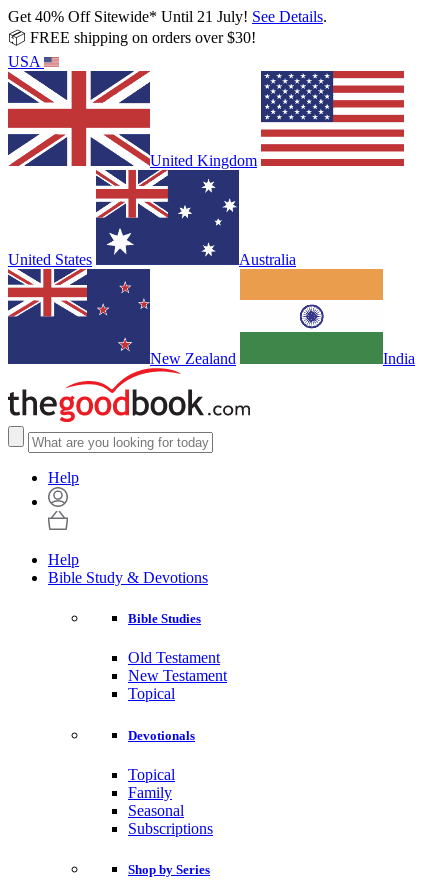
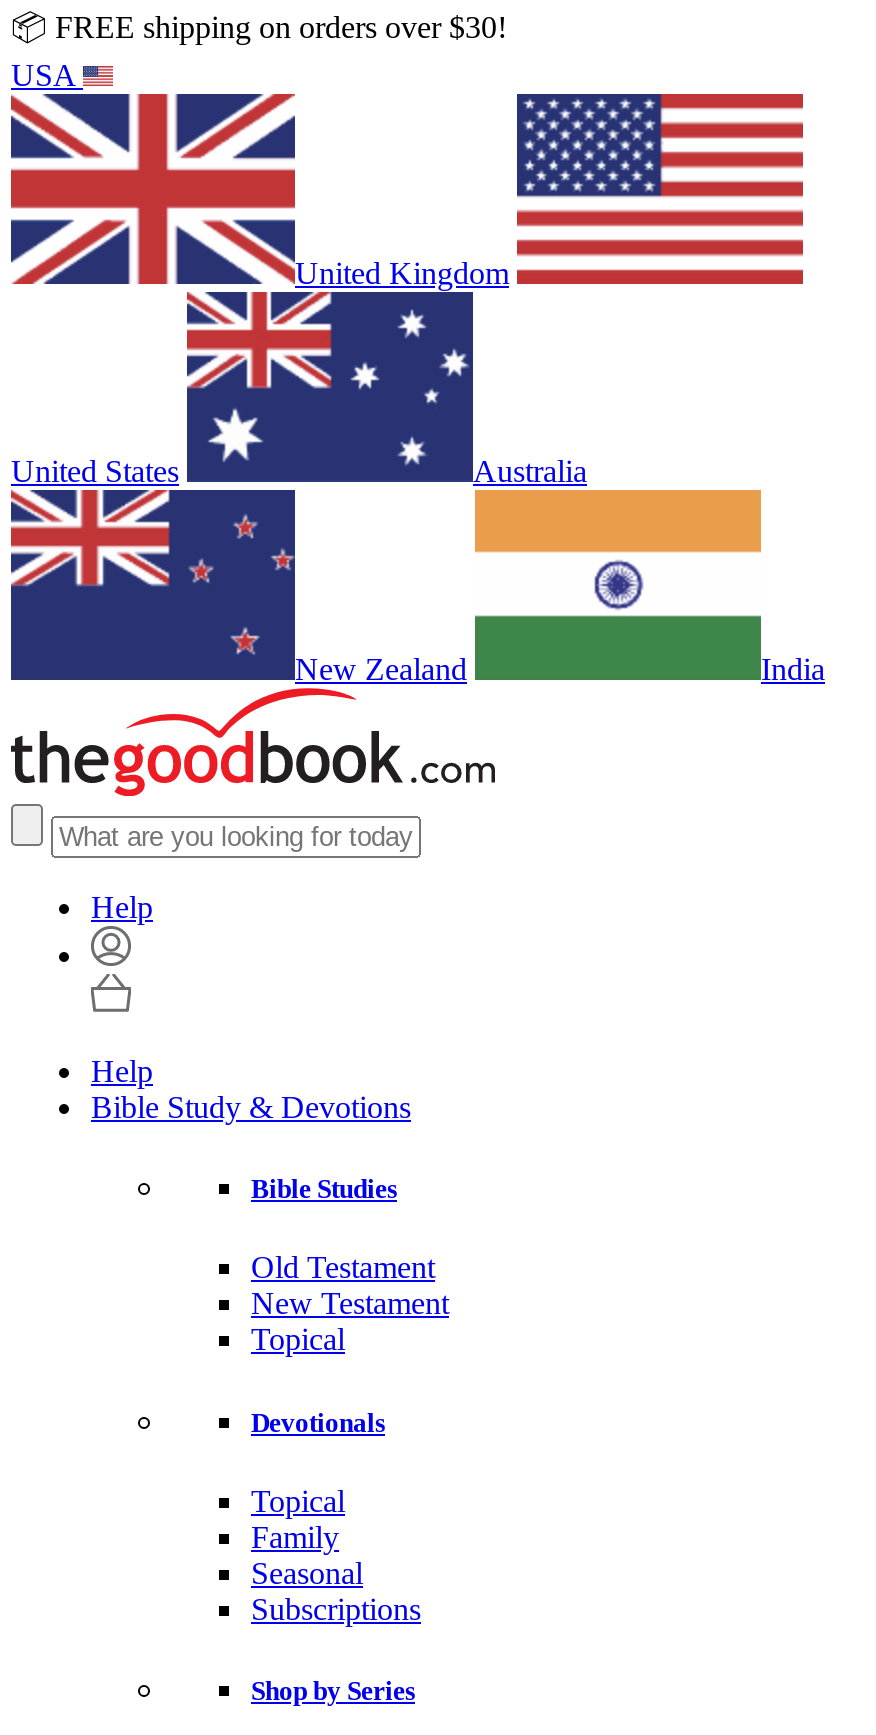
[8,8,327,25] Get 40% Off Sitewide* Until 21 July! See Details. -> none

